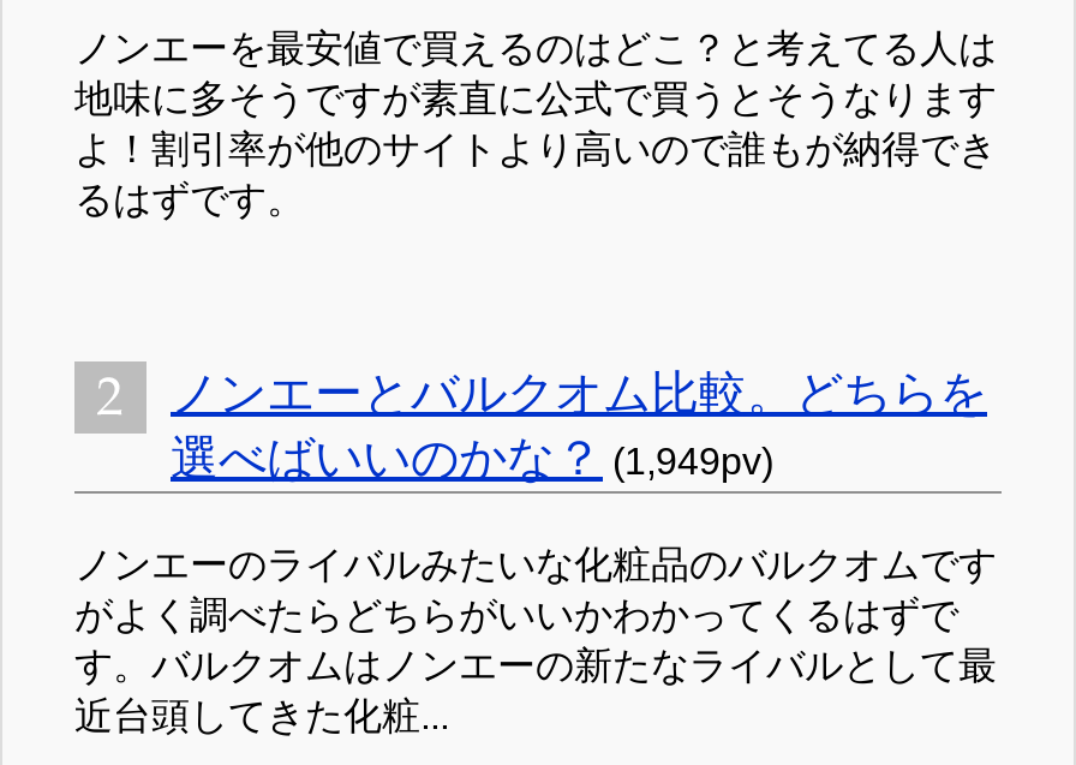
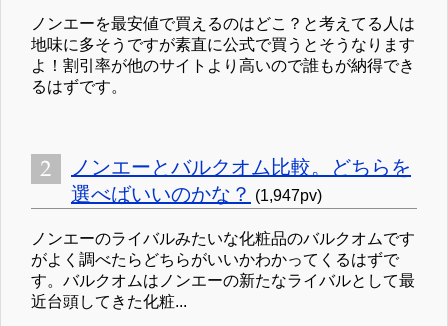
[171,432,773,485] 選べばいいのかな？(1,949pv) -> [71,183,322,205] 選べばいいのかな？(1,947pv)

